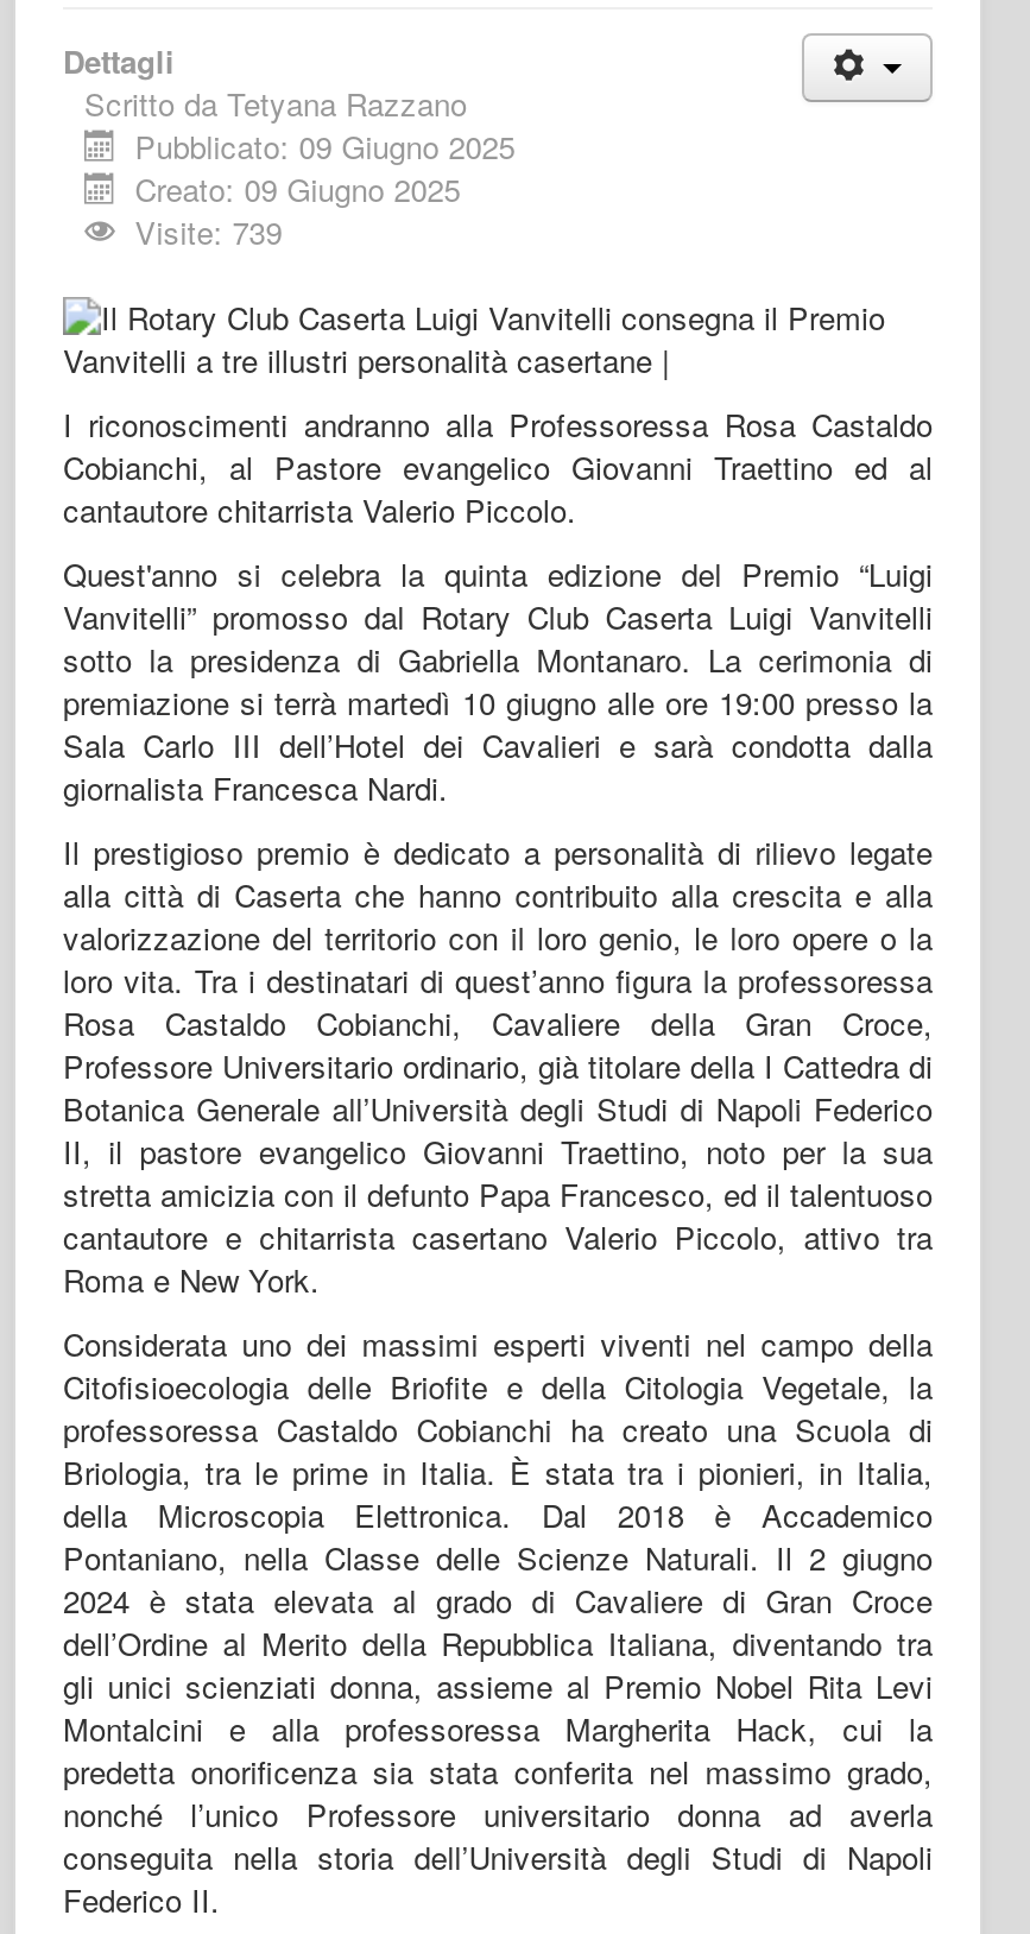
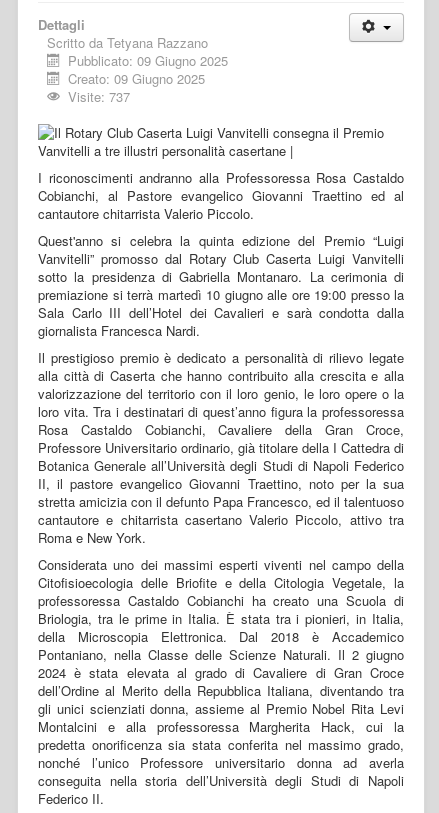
[135,209,282,254] Visite: 739 -> [68,87,130,106] Visite: 737

